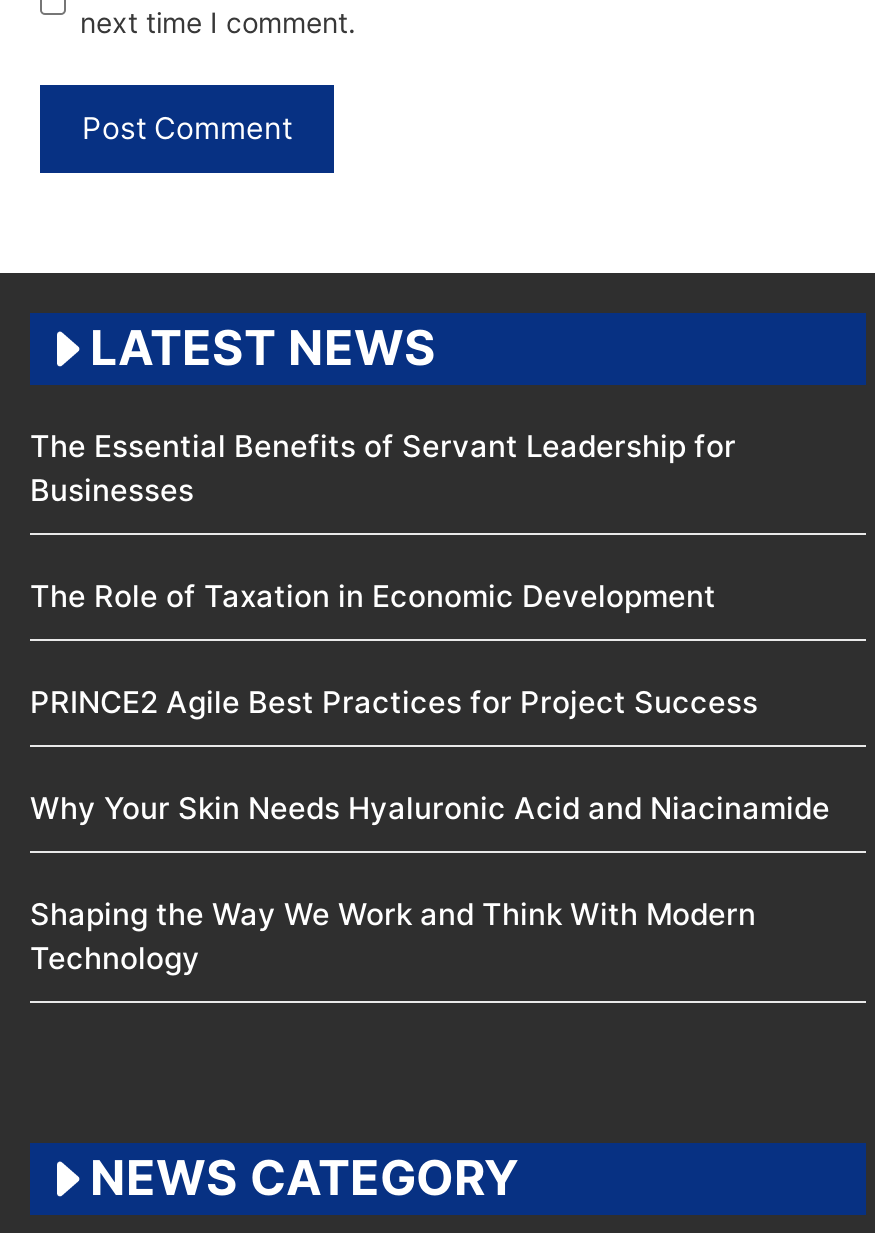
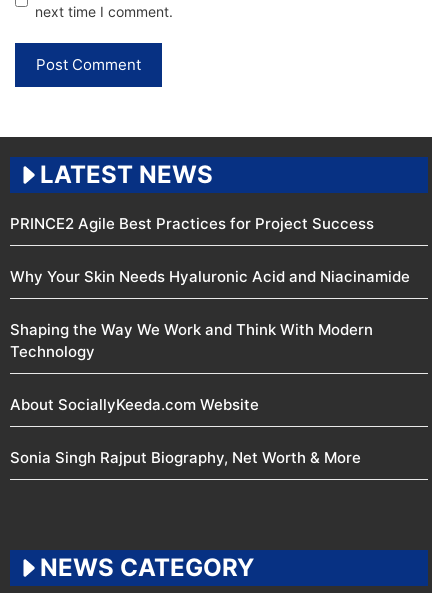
[30,428,736,616] The Essential Benefits of Servant Leadership for | Businesses | The Role of Taxation in Economic Development -> none
moved [30,684,830,978] -> [10,214,410,361]: PRINCE2 Agile Best Practices for Project Success | Why Your Skin Needs Hyaluronic Acid and Niacinamide | Shaping the Way We Work and Think With Modern | Technology
none -> [10,395,361,467] About SociallyKeeda.com Website | Sonia Singh Rajput Biography, Net Worth & More

